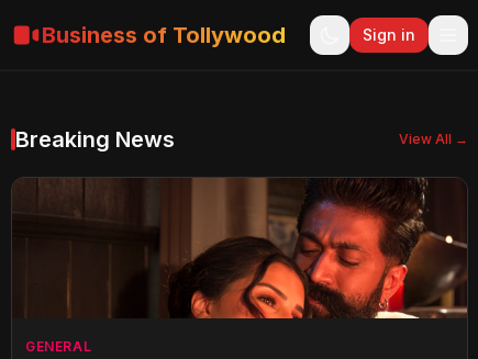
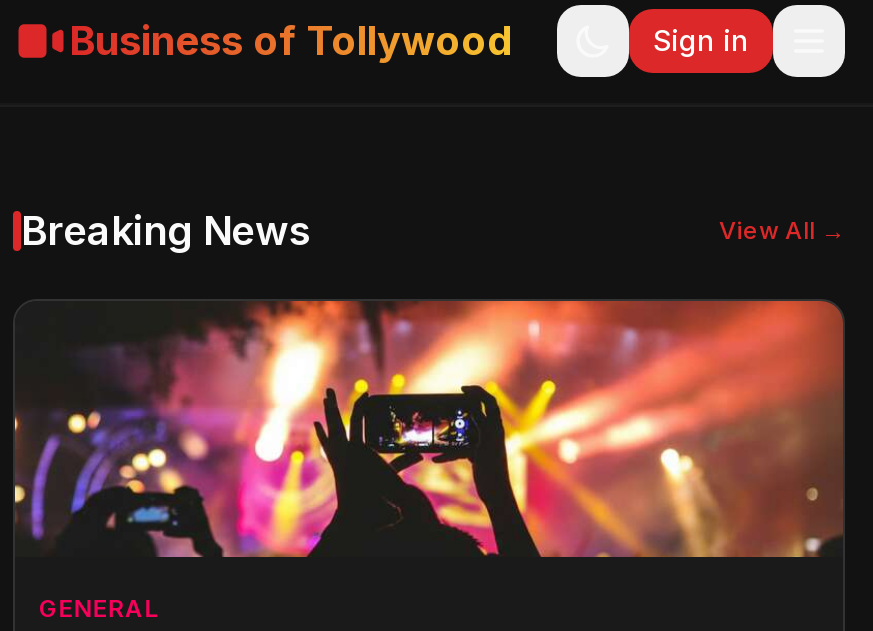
[12,178,468,319] [image] -> [13,299,845,559] [image]

